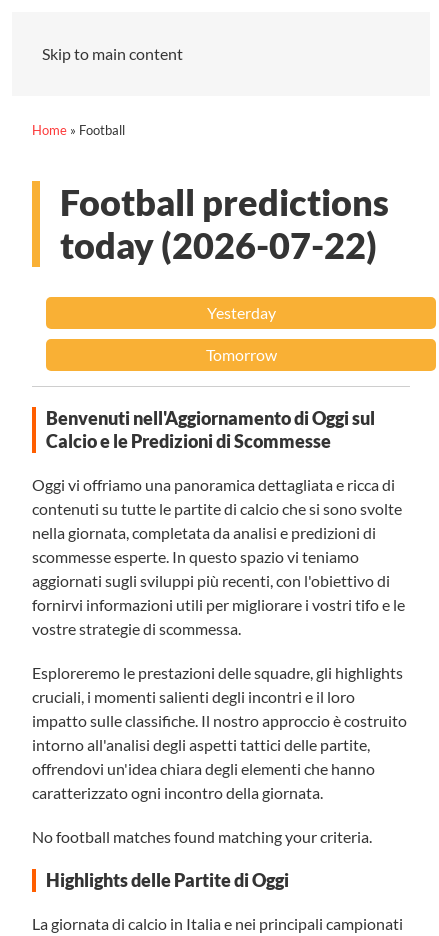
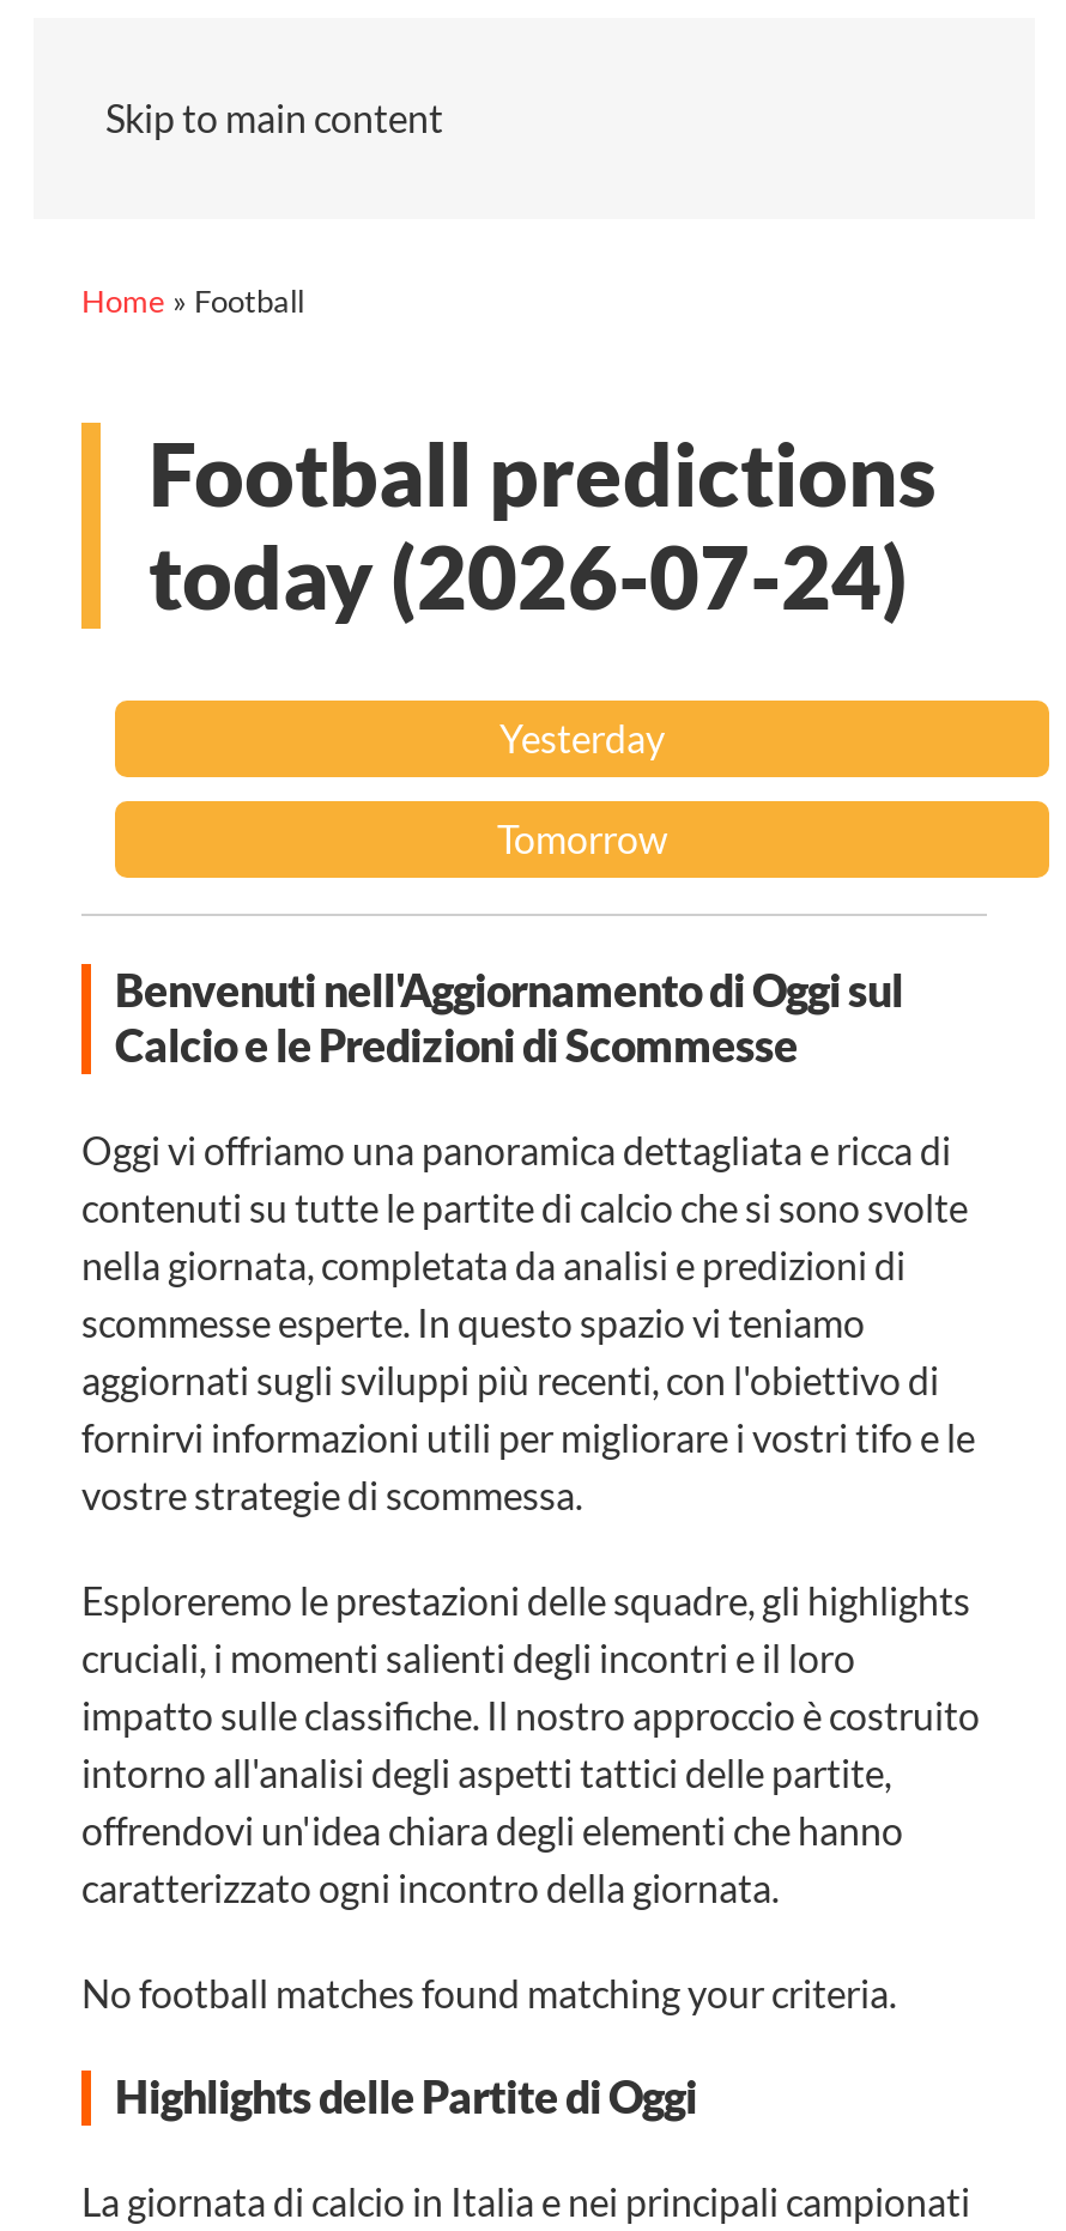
[60,223,377,267] today (2026-07-22) -> [149,523,908,629] today (2026-07-24)

